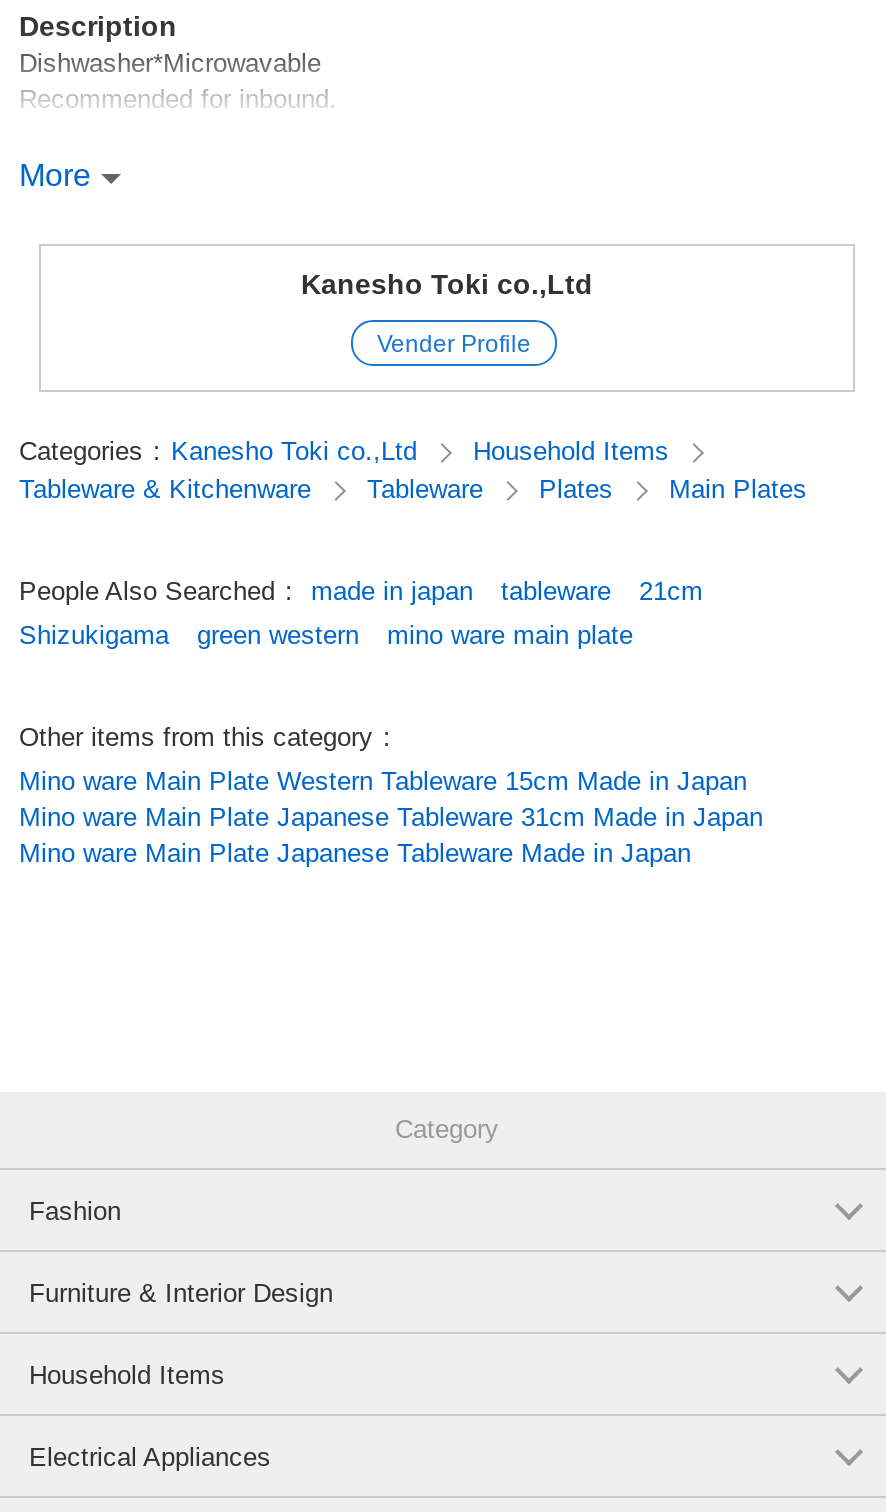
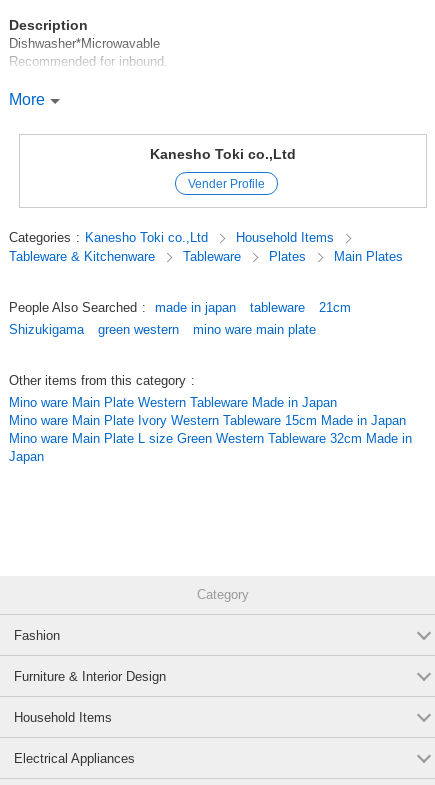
[19,766,763,868] Mino ware Main Plate Western Tableware 15cm Made in Japan | Mino ware Main Plate Japanese Tableware 31cm Made in Japan | Mino ware Main Plate Japanese Tableware Made in Japan -> [9,395,412,464] Mino ware Main Plate Western Tableware Made in Japan | Mino ware Main Plate Ivory Western Tableware 15cm Made in Japan | Mino ware Main Plate L size Green Western Tableware 32cm Made in | Japan

